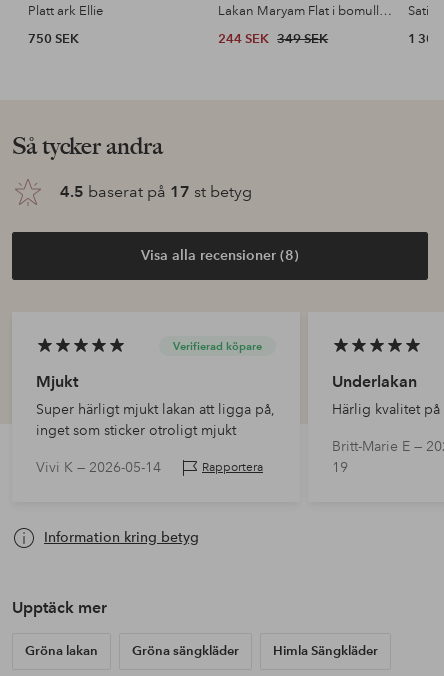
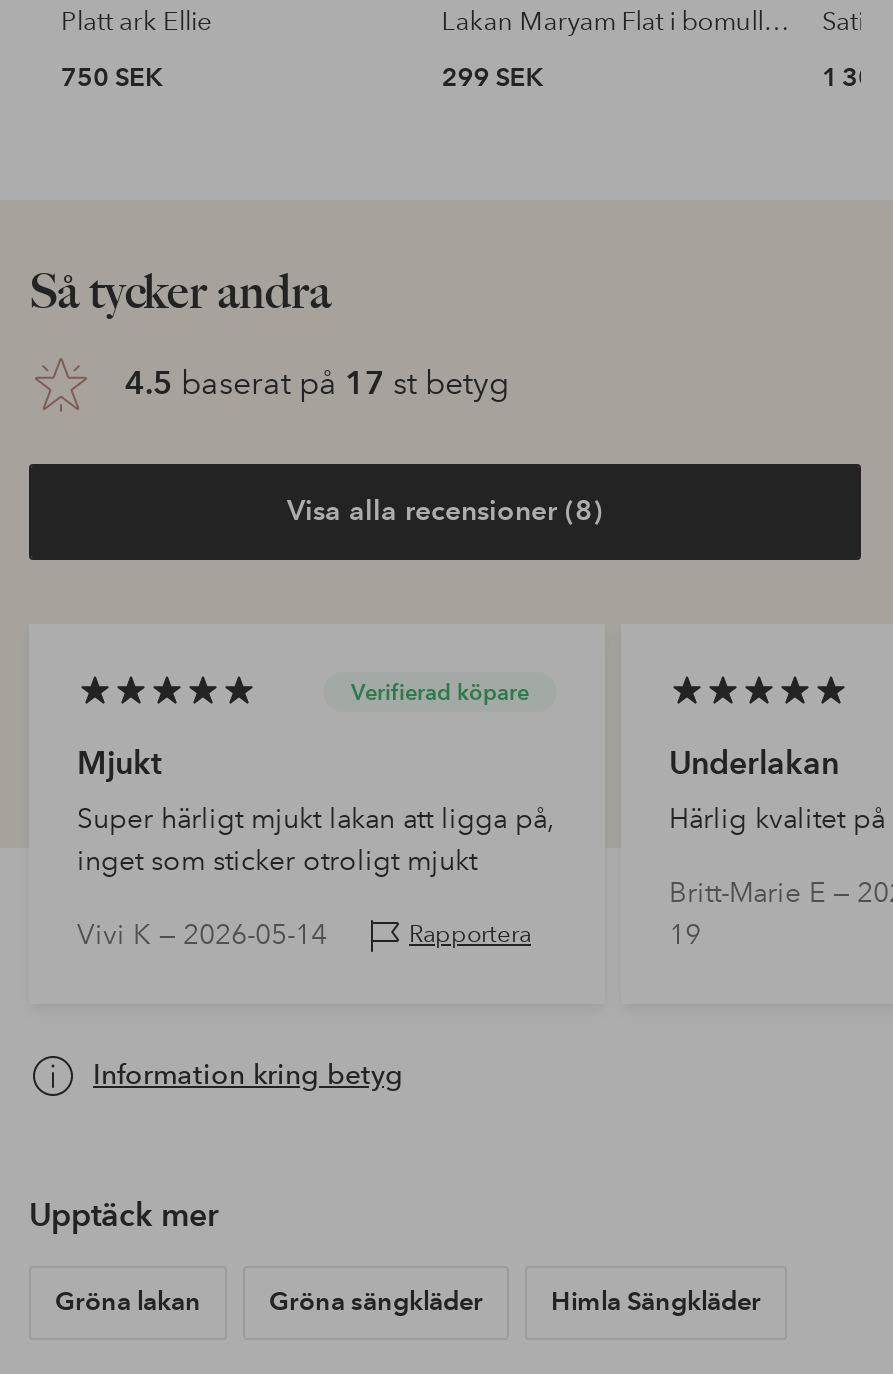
[218,31,328,47] 244 SEK 349 SEK -> [441,62,543,94] 299 SEK

